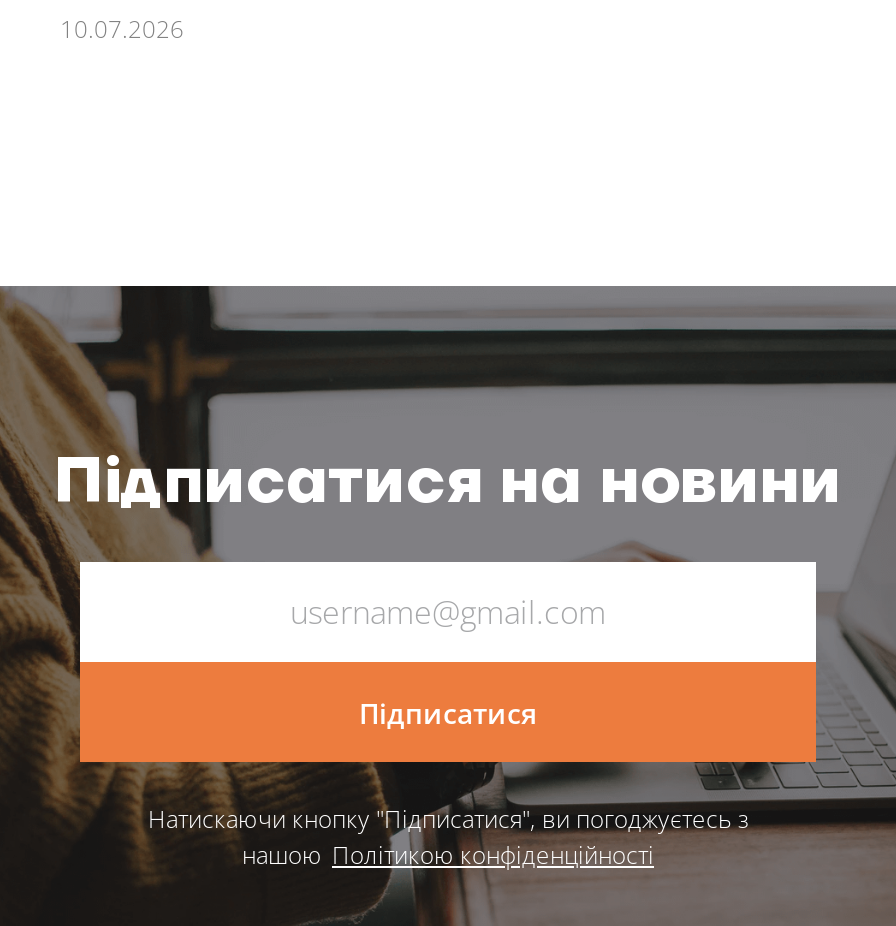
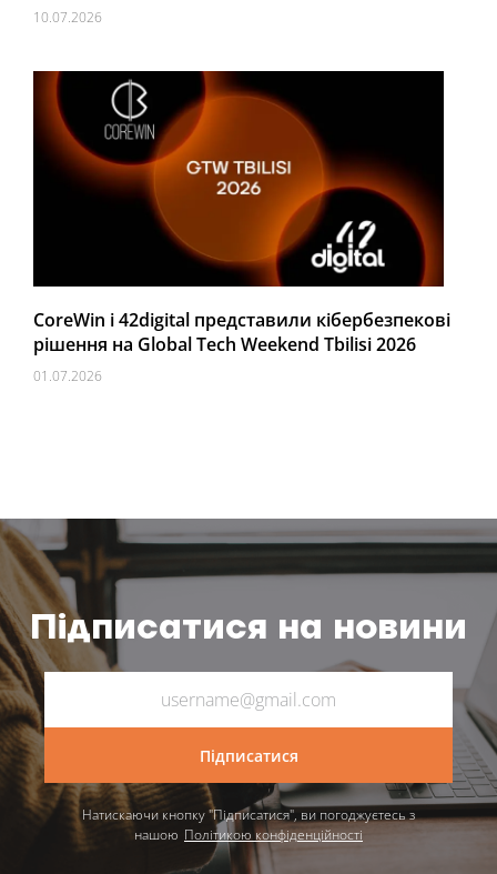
none -> [32,70,450,385] [image] | CoreWin і 42digital представили кібербезпекові | рішення на Global Tech Weekend Tbilisi 2026 | 01.07.2026

